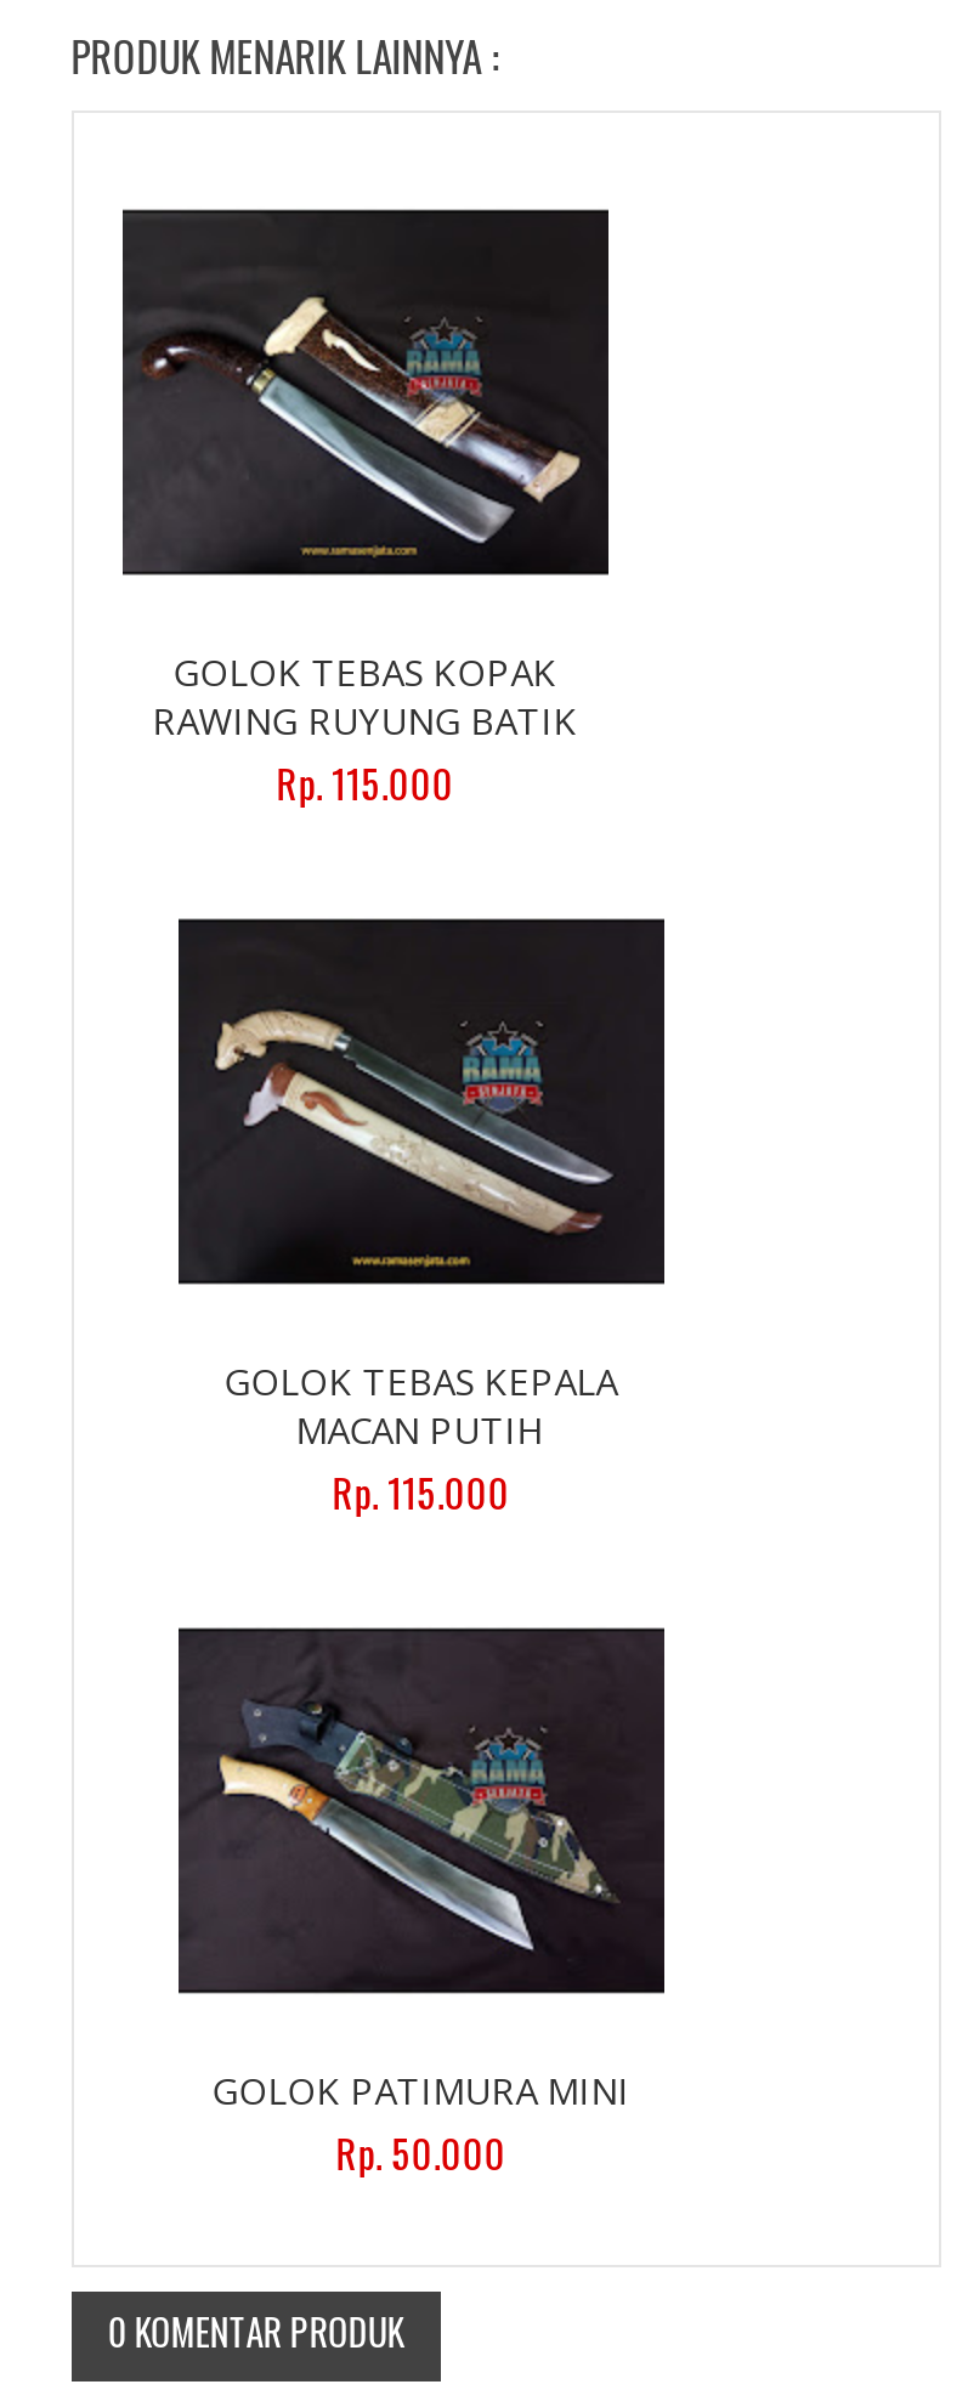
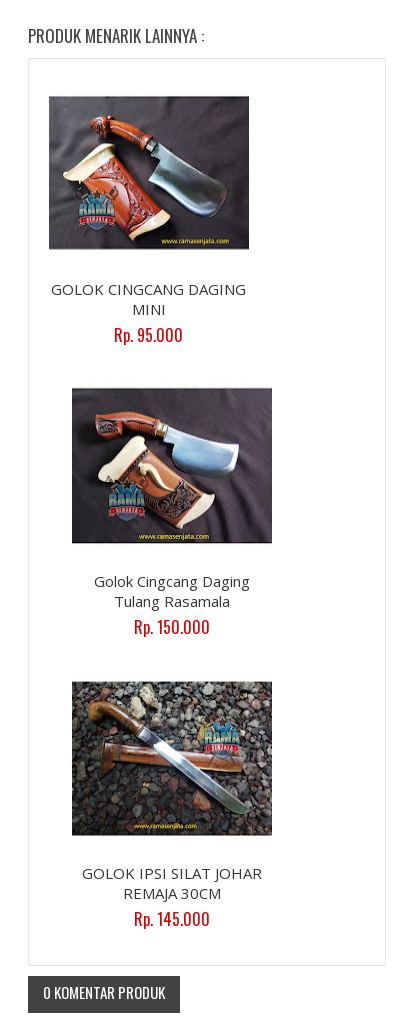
[125,203,606,812] [image] | GOLOK TEBAS KOPAK | RAWING RUYUNG BATIK | Rp. 115.000 -> [49,95,249,347] [image] | GOLOK CINGCANG DAGING | MINI | Rp. 95.000
[179,912,662,1522] [image] | GOLOK TEBAS KEPALA | MACAN PUTIH | Rp. 115.000 -> [72,387,272,639] [image] | Golok Cingcang Daging | Tulang Rasamala | Rp. 150.000
[179,1626,662,2182] [image] | GOLOK PATIMURA MINI | Rp. 50.000 -> [72,681,272,931] [image] | GOLOK IPSI SILAT JOHAR | REMAJA 30CM | Rp. 145.000

